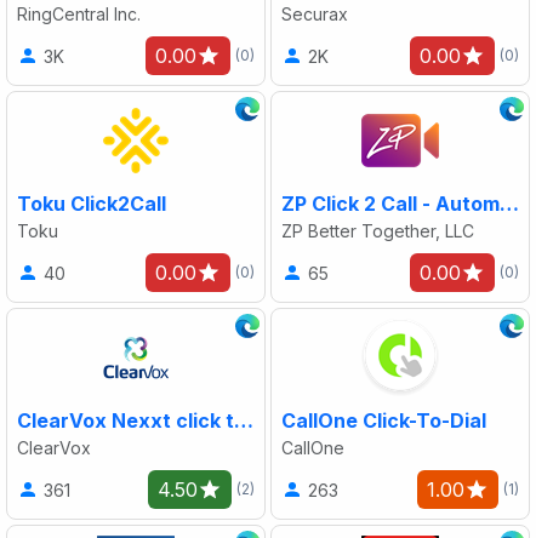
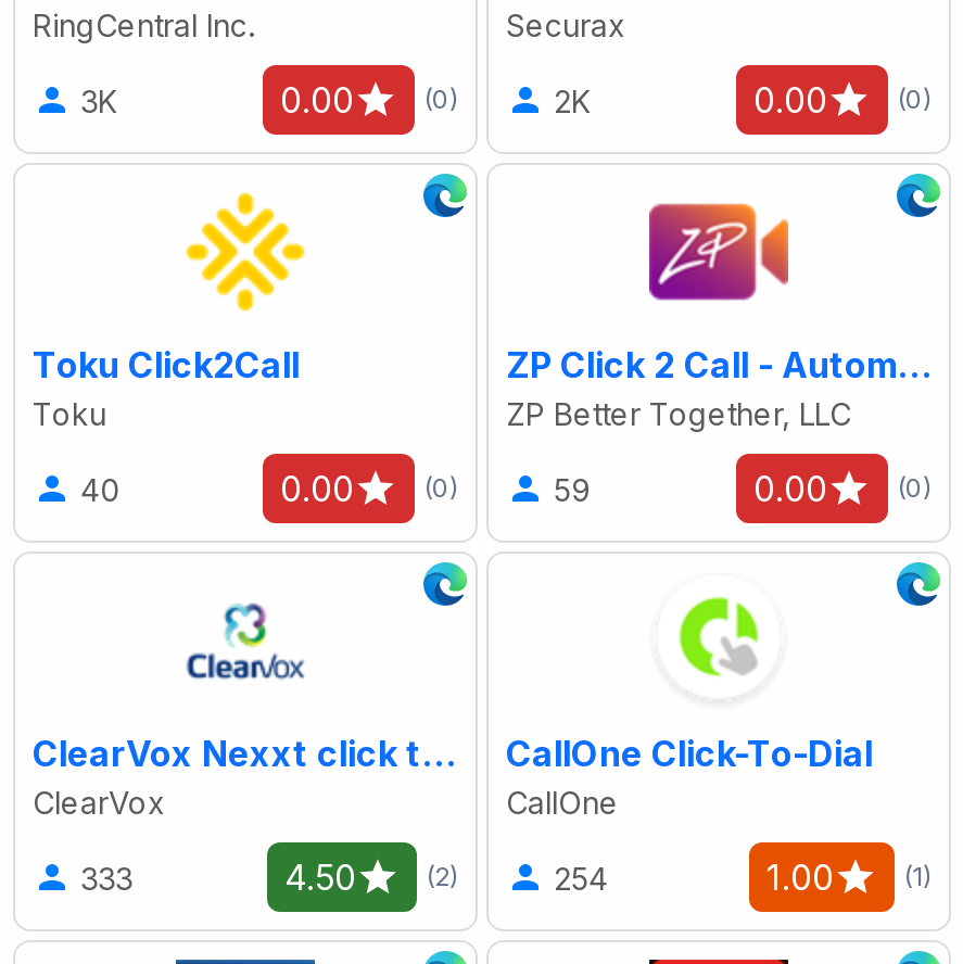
[308,263,329,283] 65 -> [554,470,591,507] 59
[44,479,70,500] 361 -> [80,859,132,896] 333
[308,479,338,500] 263 -> [554,859,608,896] 254

